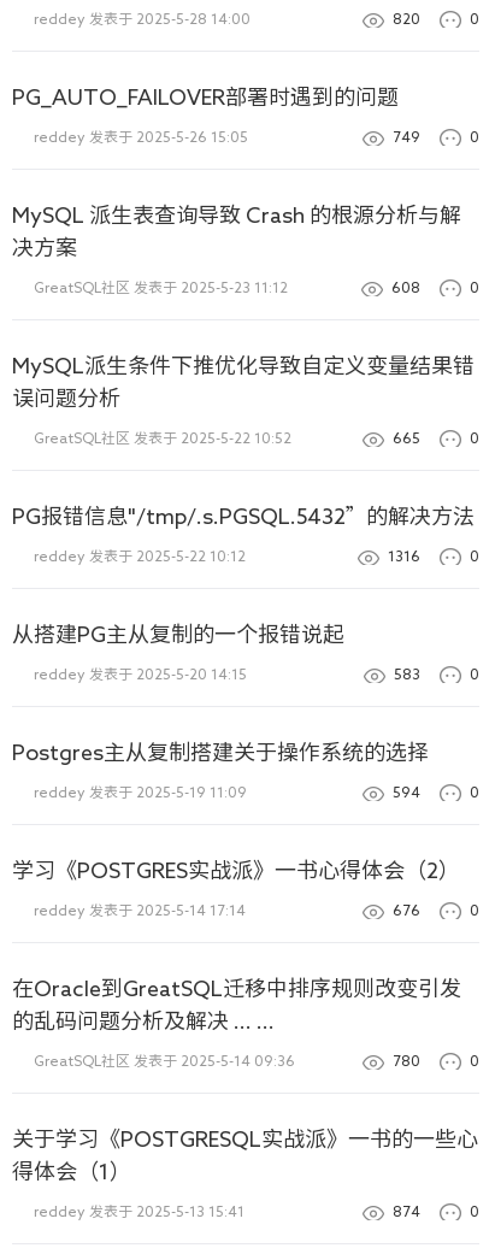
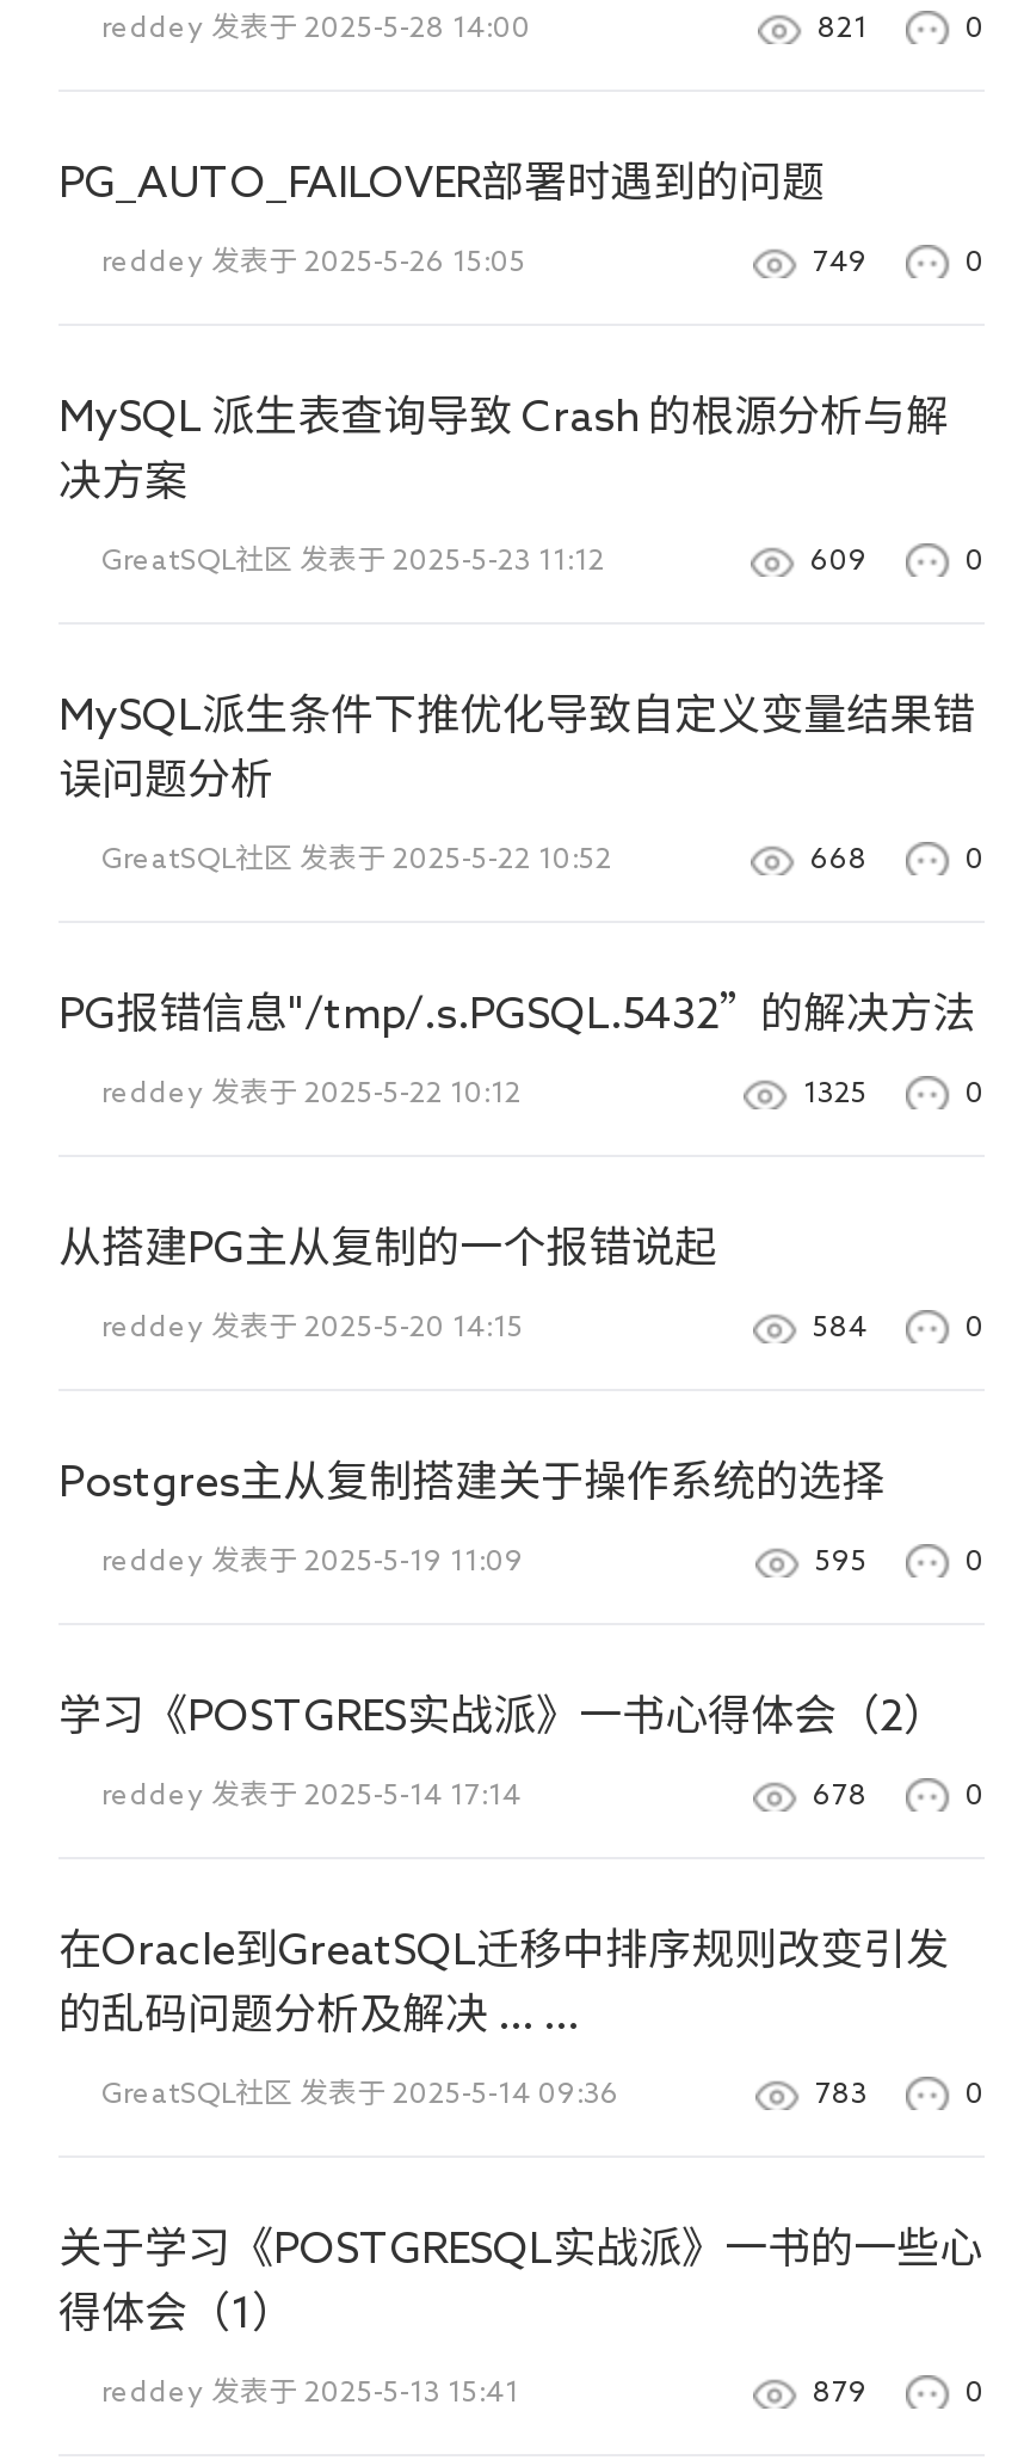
[393,11,420,25] 820 -> [818,11,868,39] 821
[391,279,420,294] 608 -> [810,543,868,572] 609
[393,430,420,445] 665 -> [810,842,868,871] 668
[388,548,420,563] 1316 -> [803,1076,868,1105] 1325
[394,666,420,681] 583 -> [813,1310,868,1339] 584
[393,784,420,799] 594 -> [815,1544,868,1573] 595
[393,902,420,917] 676 -> [813,1778,868,1807] 678
[393,1053,420,1067] 780 -> [815,2077,868,2105] 783
[393,1203,420,1218] 874 -> [813,2375,868,2404] 879

